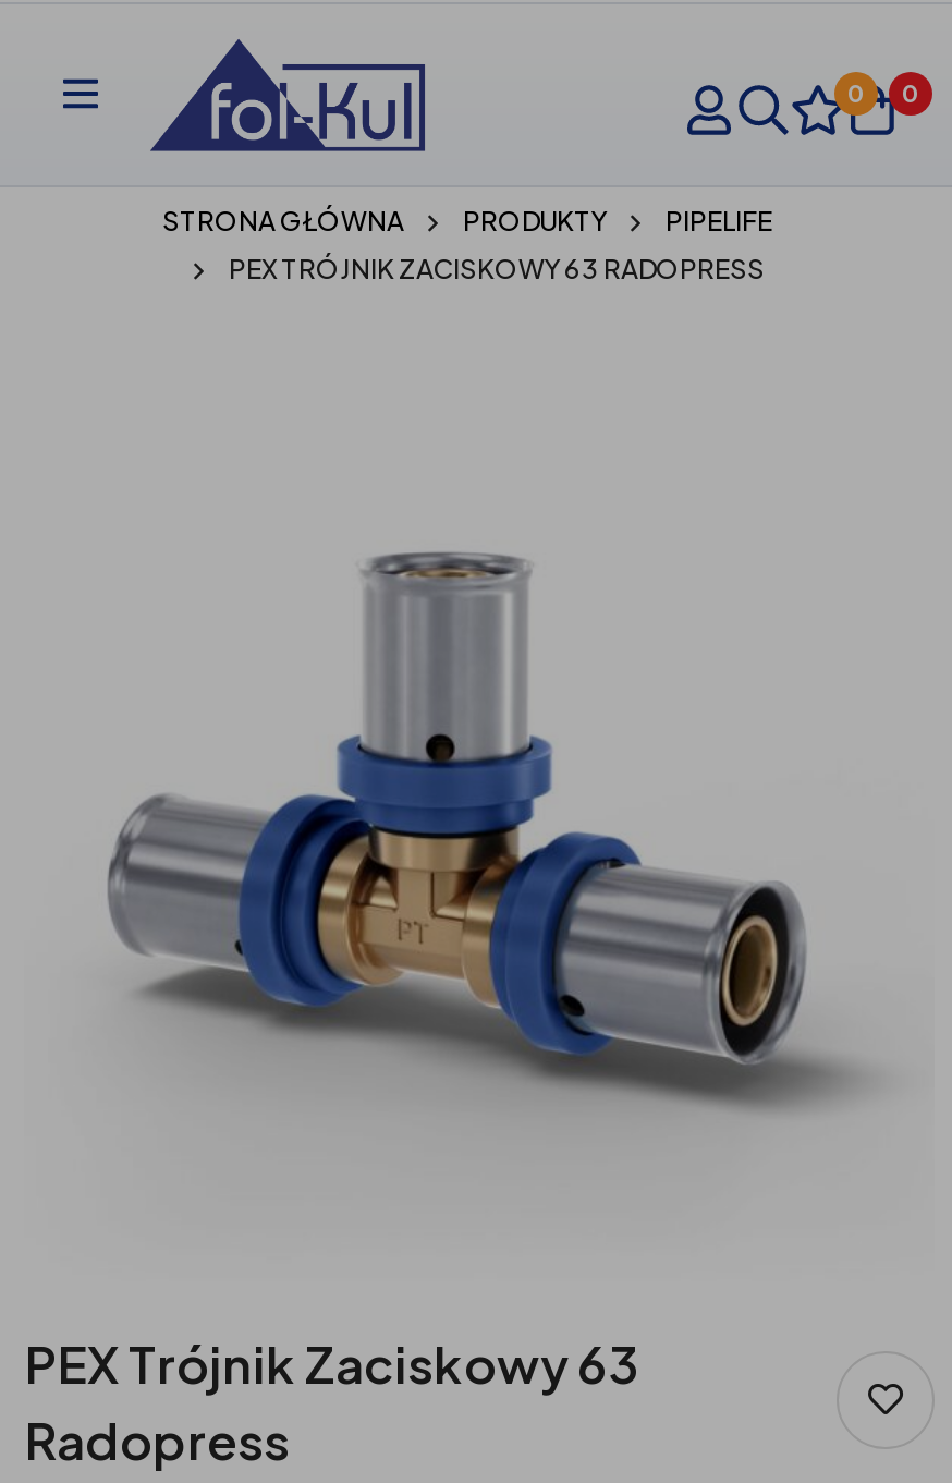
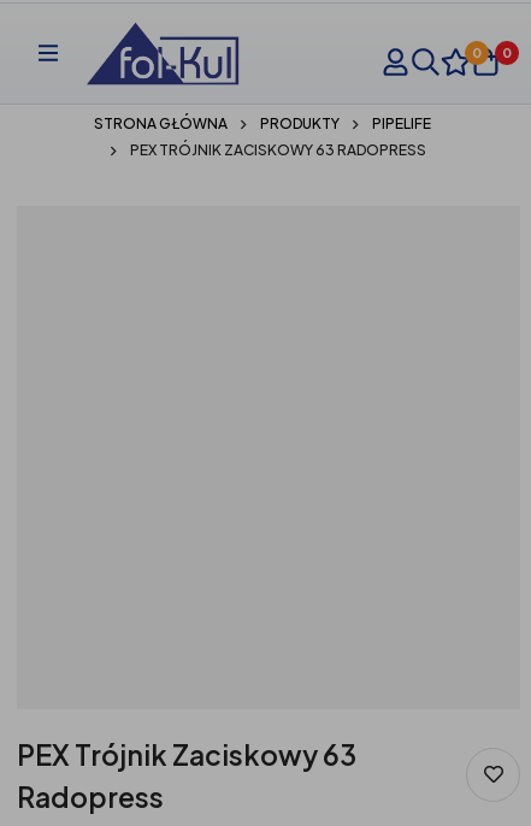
[107,551,867,1114] [image] -> none

